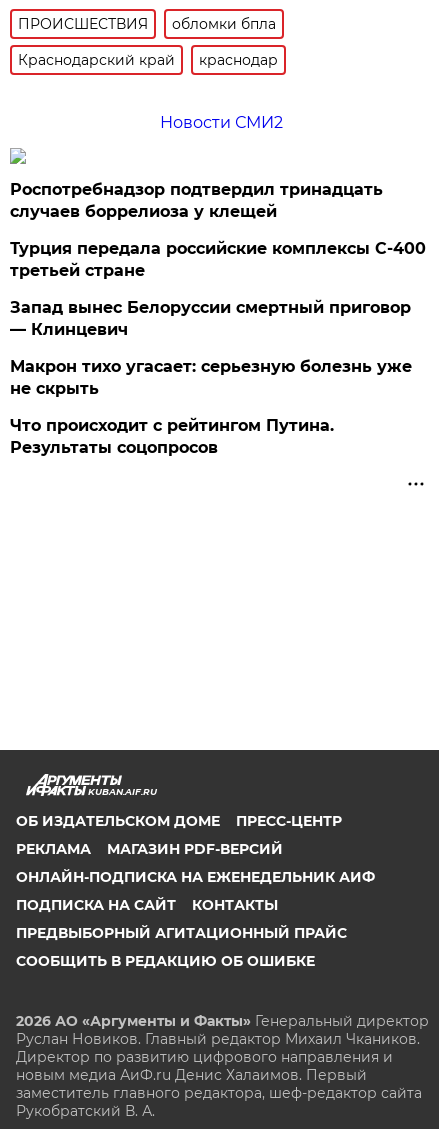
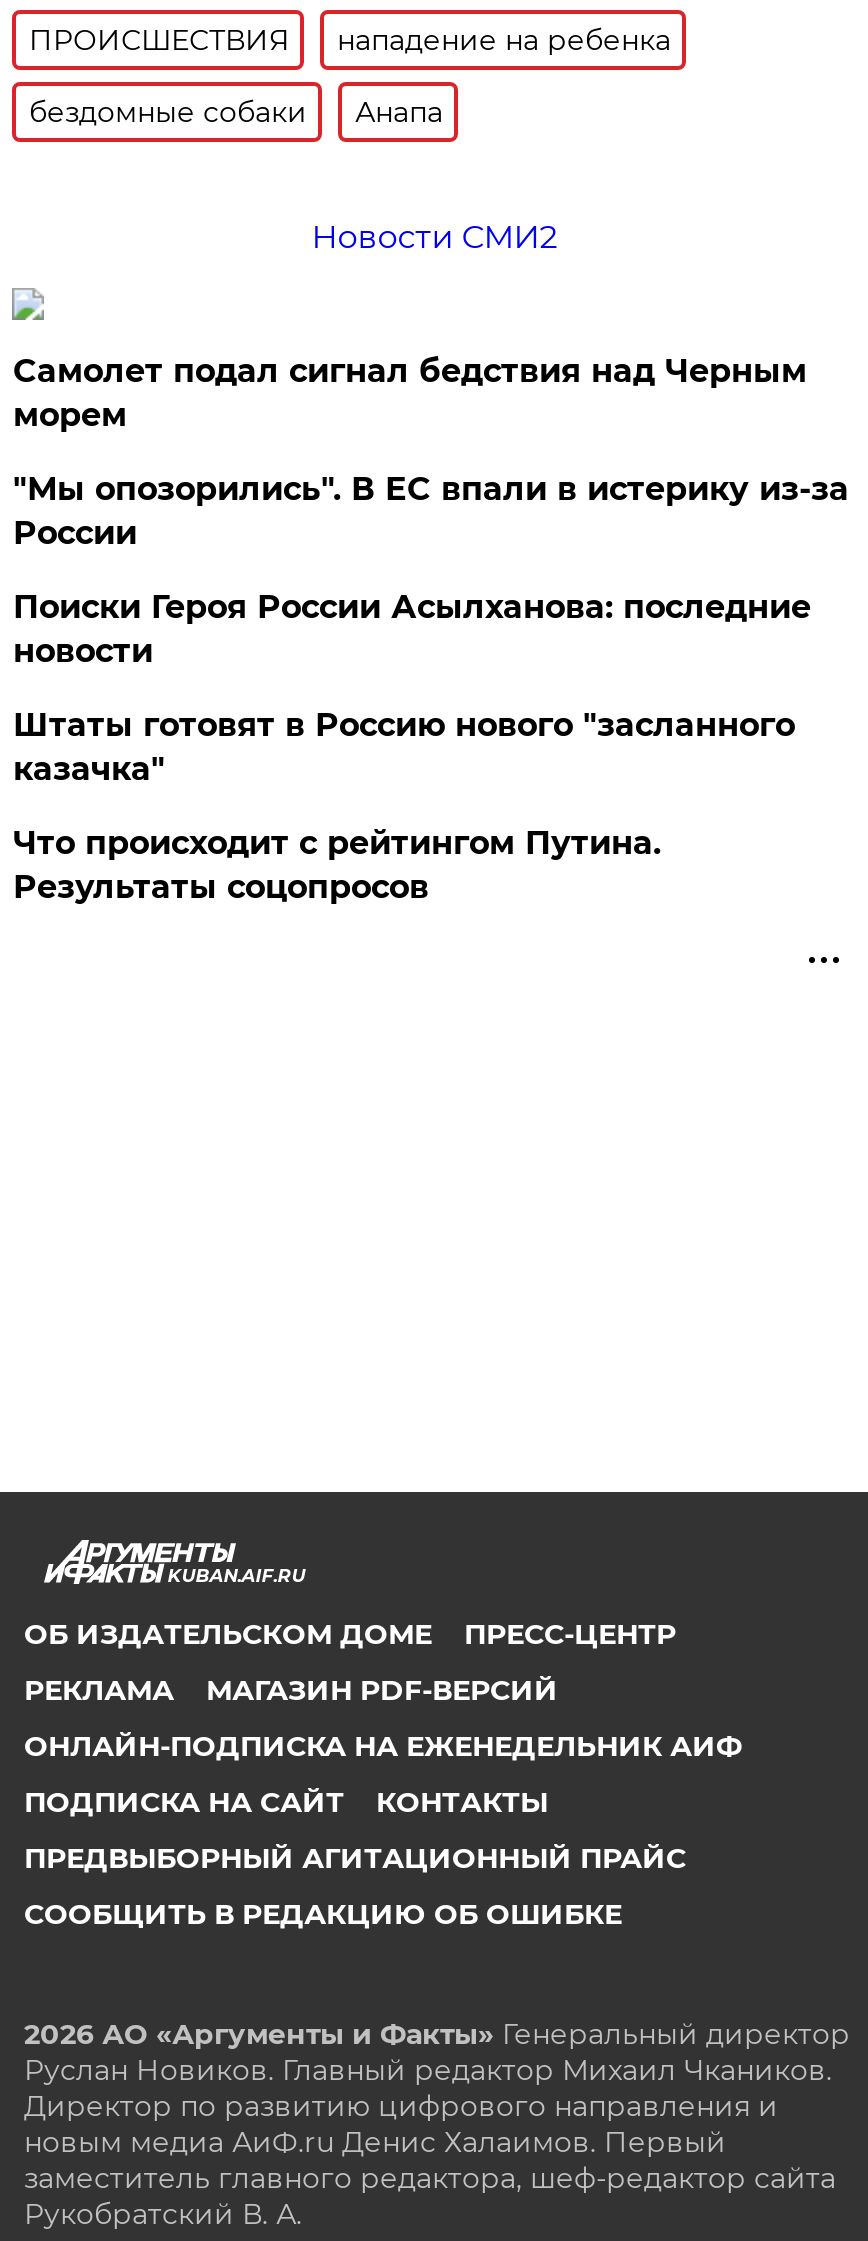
[172,15,276,33] обломки бпла -> [337,22,671,58] нападение на ребенка
[18,51,278,69] Краснодарский край | краснодар -> [29,94,443,130] бездомные собаки | Анапа
[10,180,383,221] Роспотребнадзор подтвердил тринадцать | случаев боррелиоза у клещей -> [13,352,807,434] Самолет подал сигнал бедствия над Черным | морем
[10,239,426,280] Турция передала российские комплексы С-400 | третьей стране -> [13,470,849,552] "Мы опозорились". В ЕС впали в истерику из-за | России
[10,298,411,339] Запад вынес Белоруссии смертный приговор | — Клинцевич -> [13,588,811,670] Поиски Героя России Асылханова: последние | новости
[10,357,412,398] Макрон тихо угасает: серьезную болезнь уже | не скрыть -> [13,706,795,788] Штаты готовят в Россию нового "засланного | казачка"

